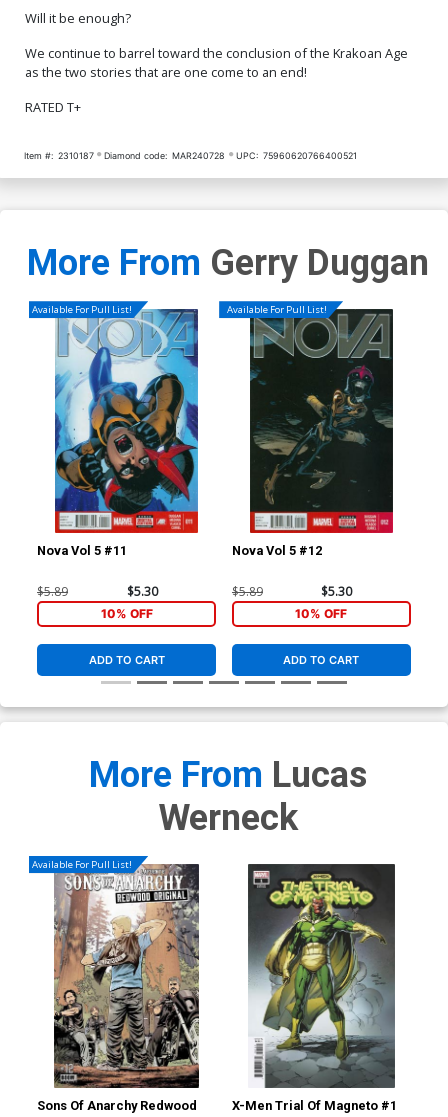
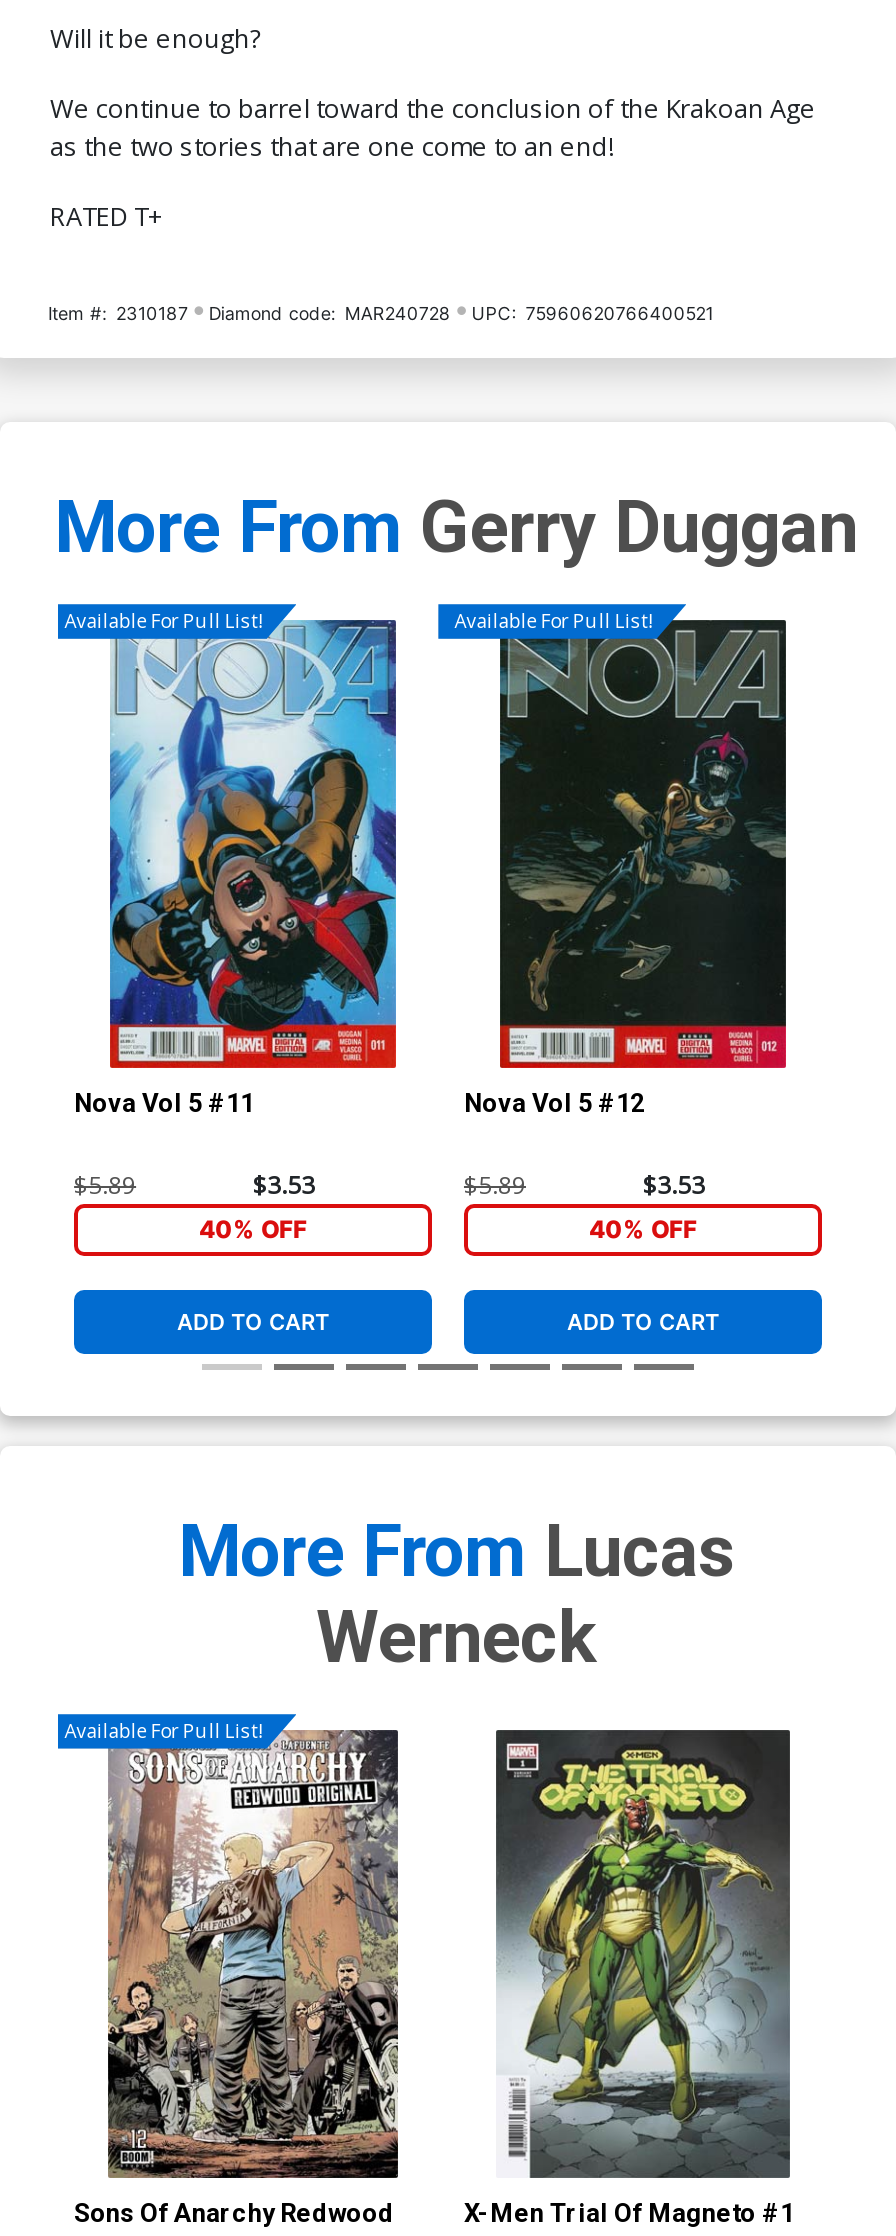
[126,583,157,600] $5.30 -> [253,1169,315,1203] $3.53
[321,583,352,600] $5.30 -> [643,1169,705,1203] $3.53
[100,606,152,621] 10% OFF -> [199,1214,307,1244] 40% OFF
[295,606,347,621] 10% OFF -> [589,1214,697,1244] 40% OFF

